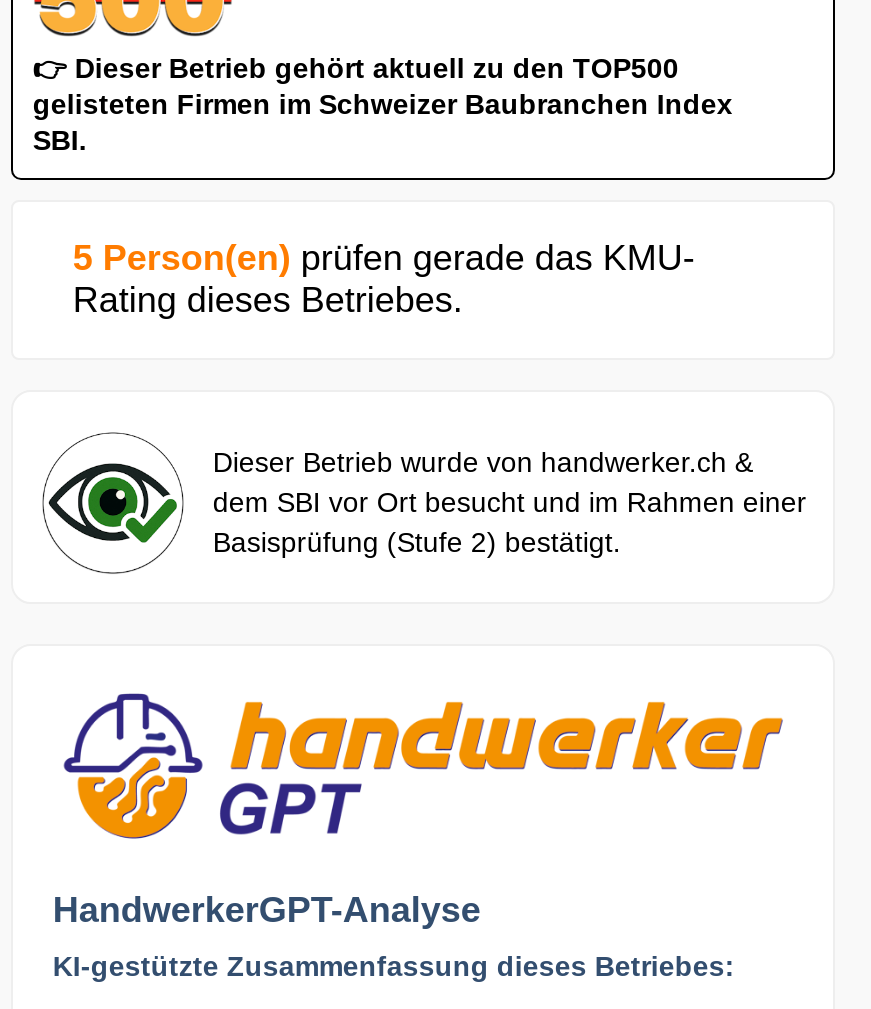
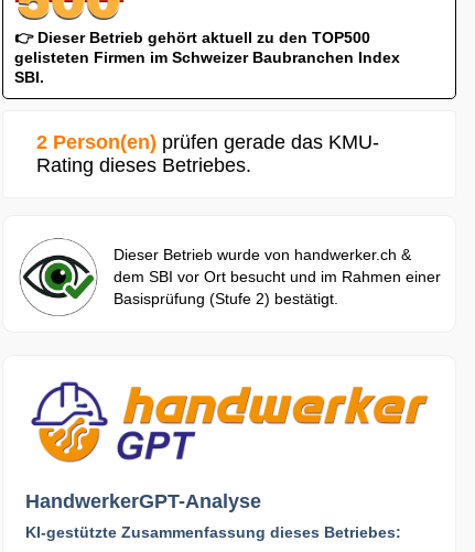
[73,239,695,279] 5 Person(en) prüfen gerade das KMU- -> [36,131,379,153] 2 Person(en) prüfen gerade das KMU-

